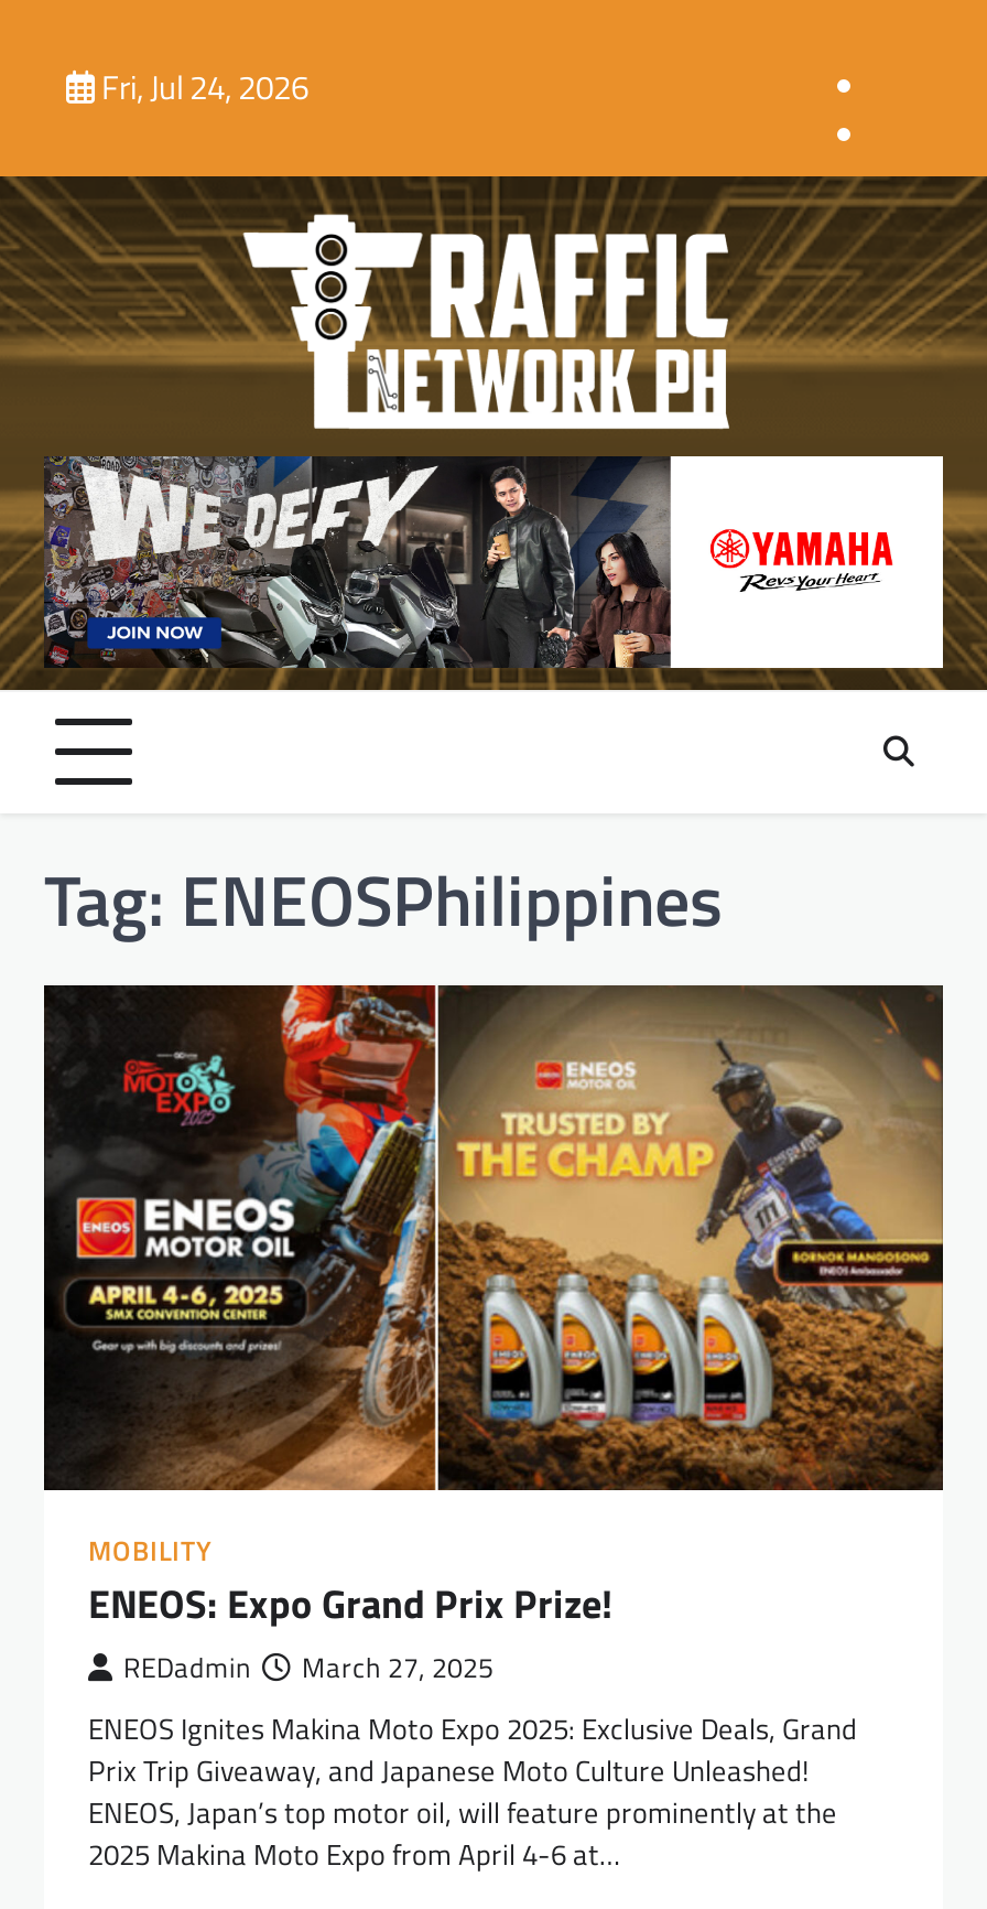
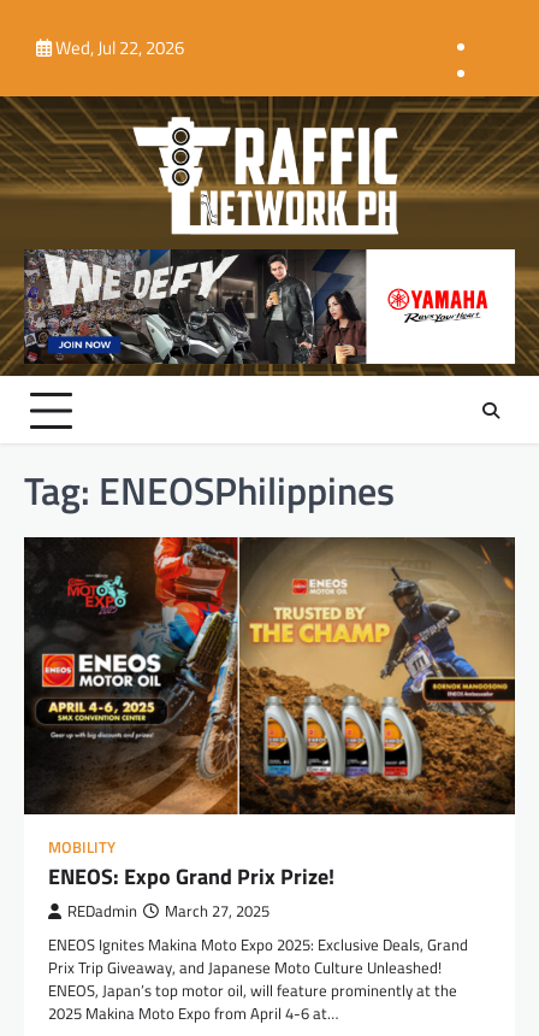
[101,62,308,112] Fri, Jul 24, 2026 -> [55,34,184,61] Wed, Jul 22, 2026

